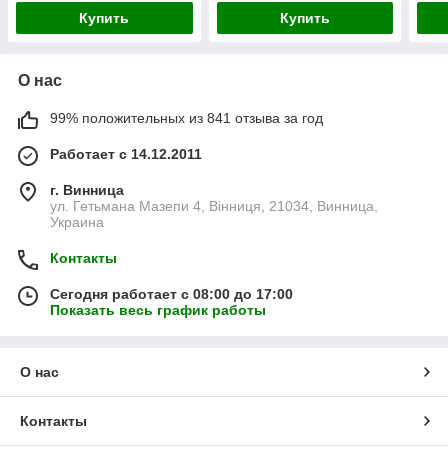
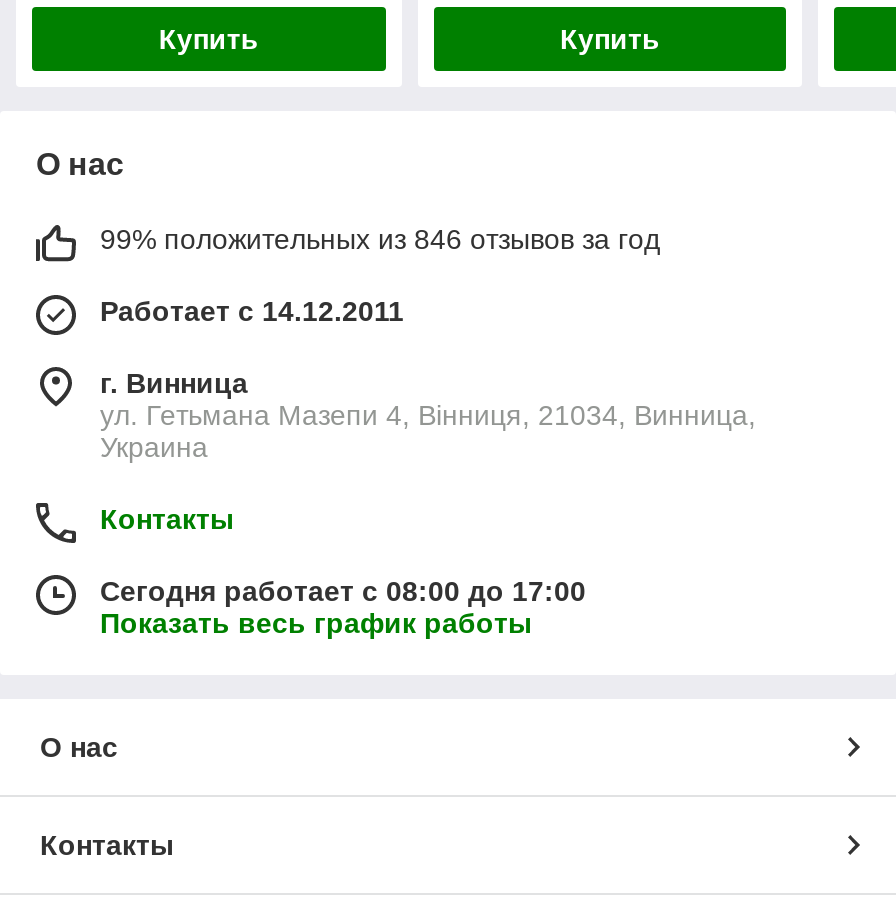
[50,110,323,126] 99% положительных из 841 отзыва за год -> [100,224,660,256] 99% положительных из 846 отзывов за год

